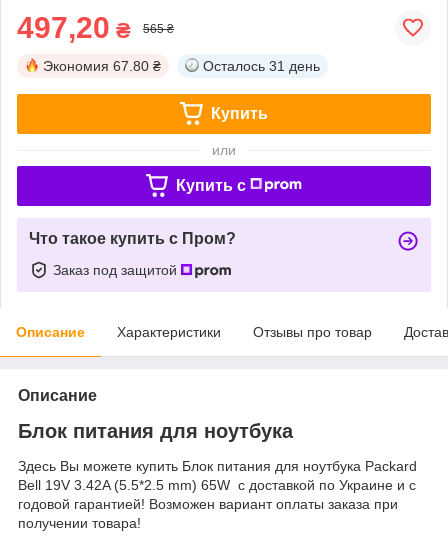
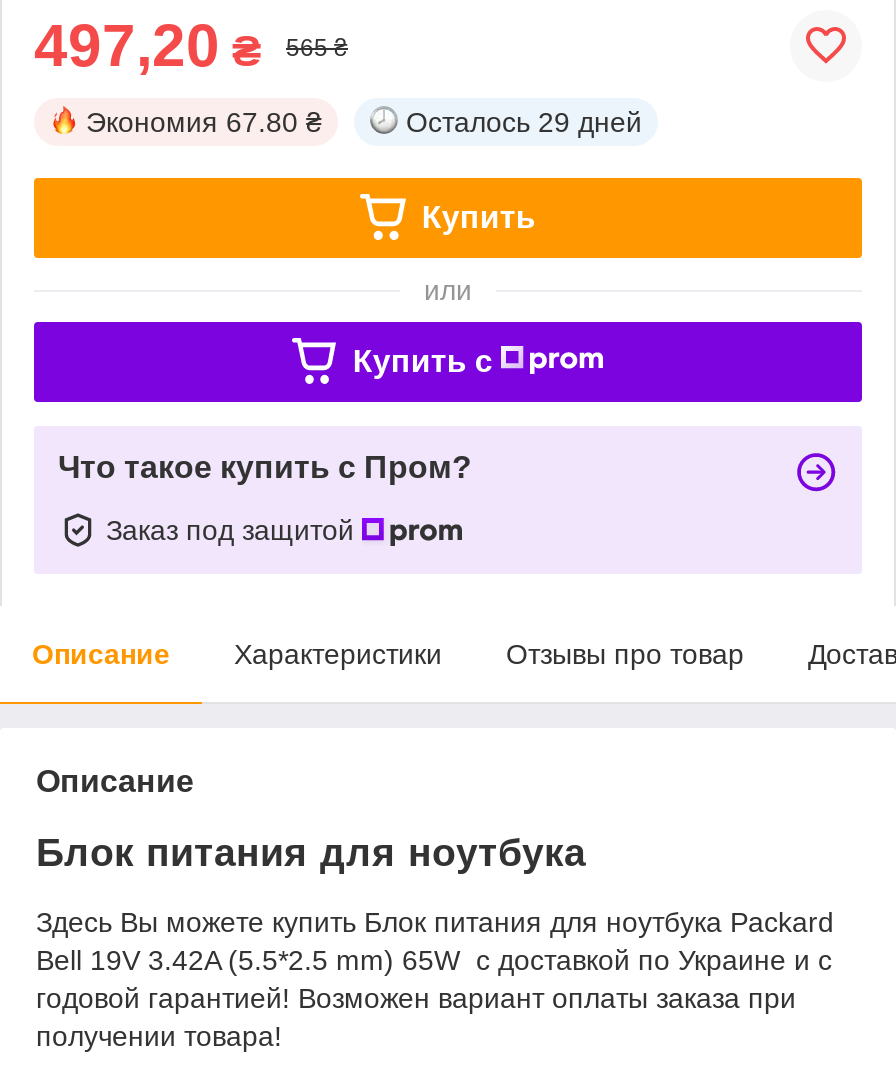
[203,58,320,74] Осталось 31 день -> [406,106,642,138] Осталось 29 дней

